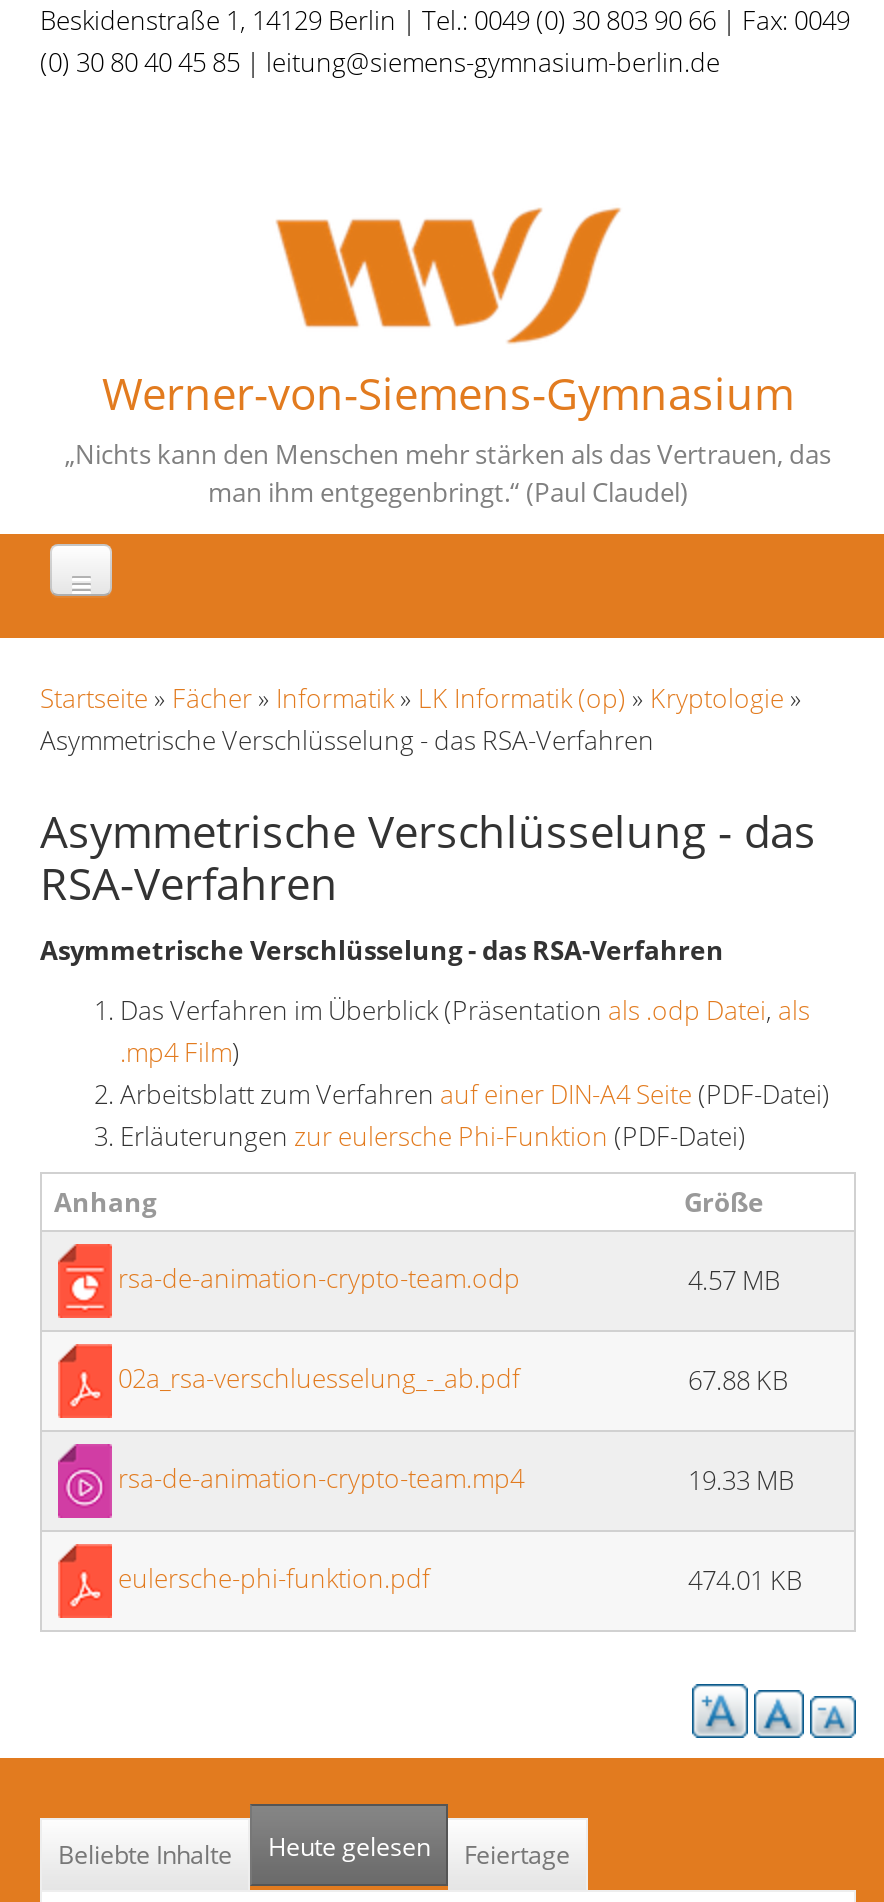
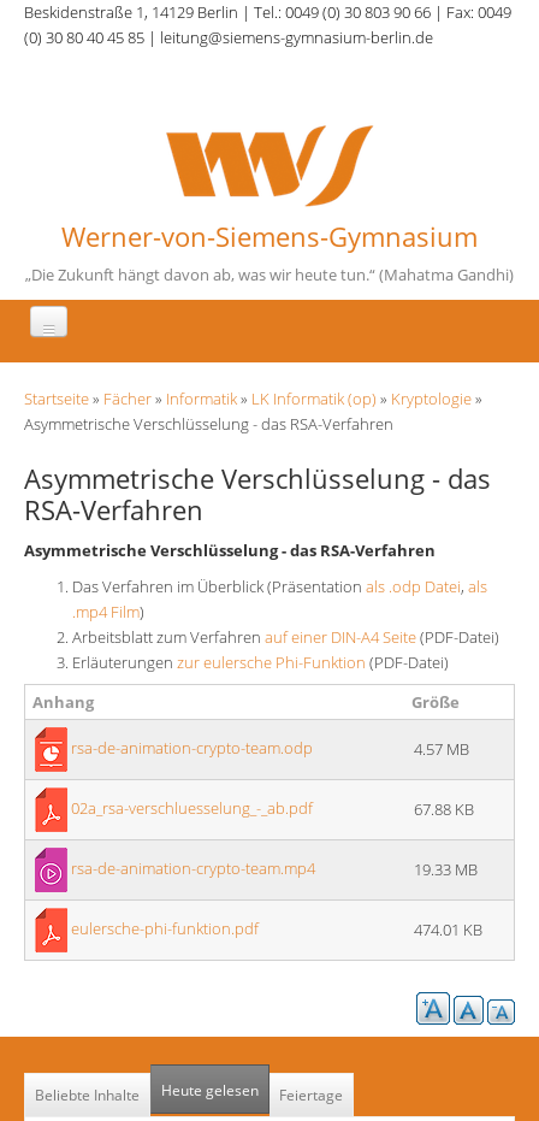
[65,436,831,510] „Nichts kann den Menschen mehr stärken als das Vertrauen, das | man ihm entgegenbringt.“ (Paul Claudel) -> [25,264,514,285] „Die Zukunft hängt davon ab, was wir heute tun.“ (Mahatma Gandhi)

